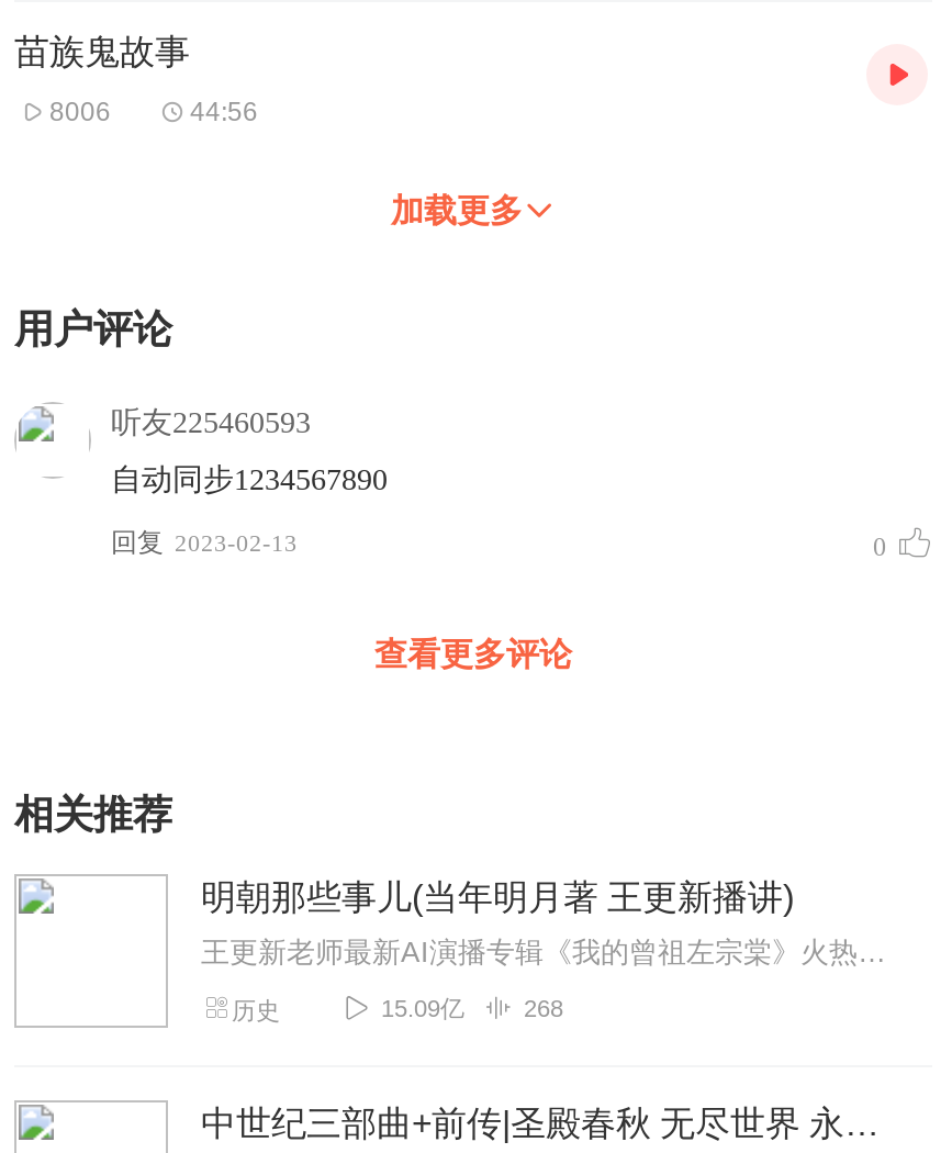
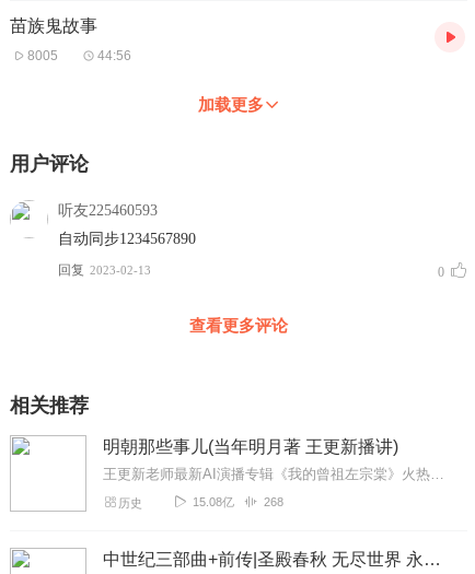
[49,96,111,127] 8006 -> [27,48,58,63] 8005
[381,995,464,1021] 15.09亿 -> [193,495,234,508] 15.08亿

